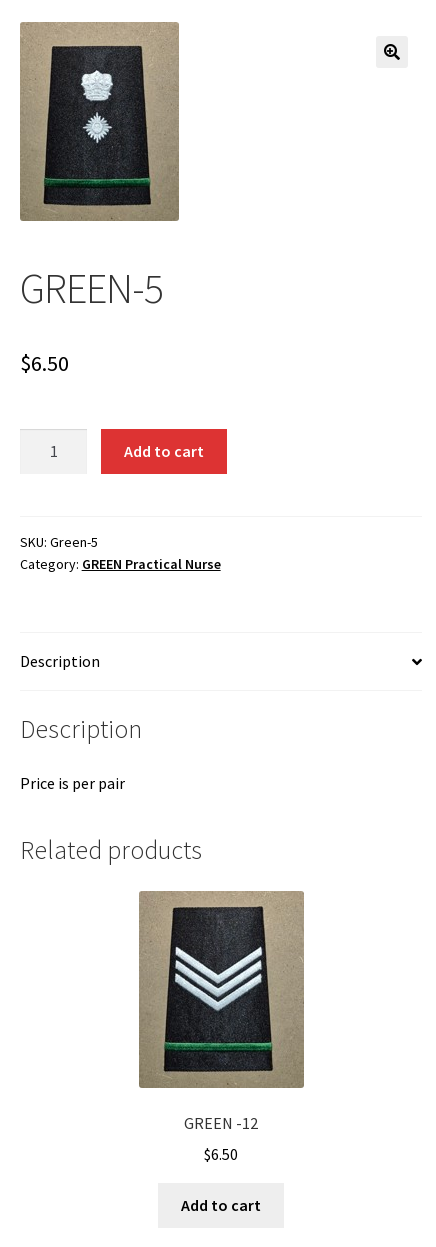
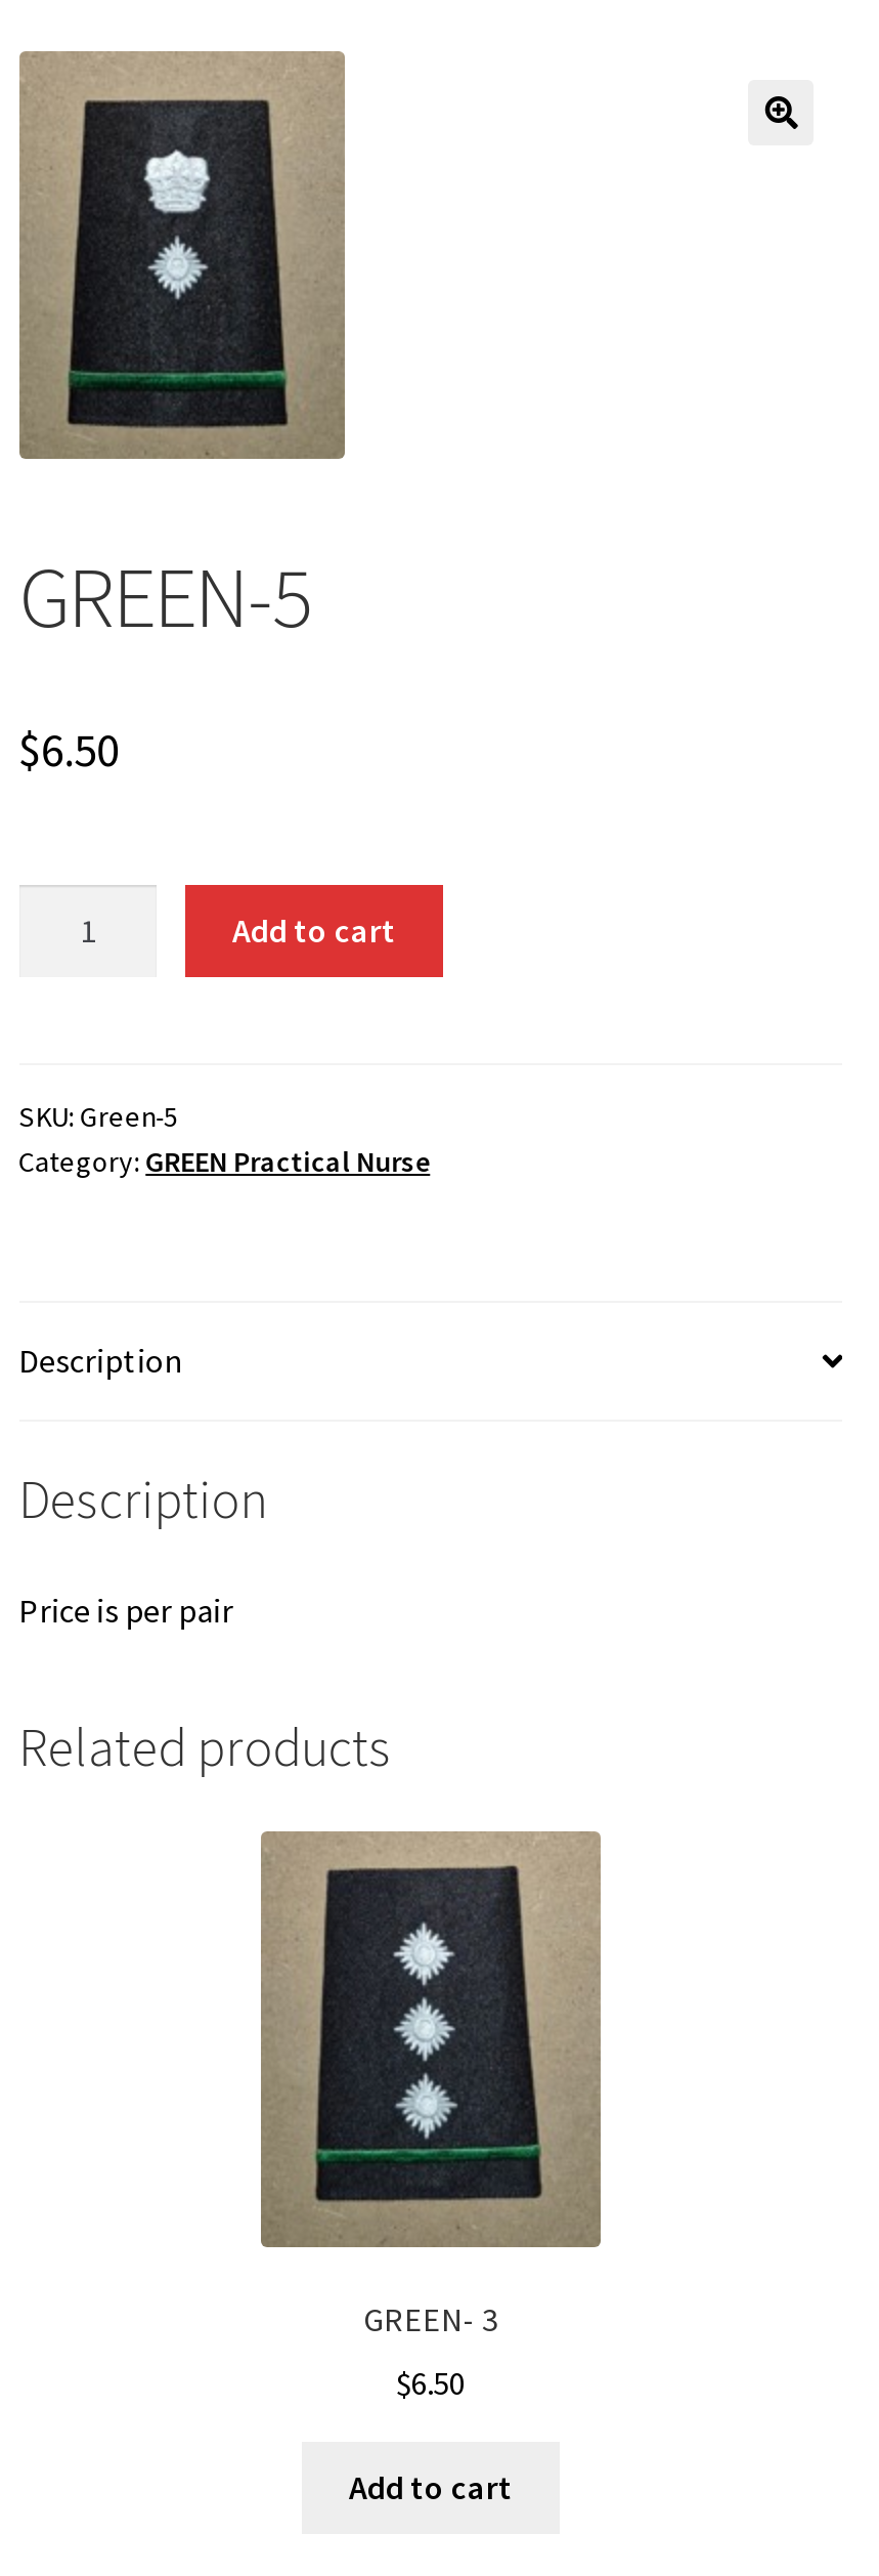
[168,907,275,1067] [image] -> [322,1866,543,2194] [image]
[184,1113,258,1133] GREEN -12 -> [363,2299,498,2340] GREEN- 3

